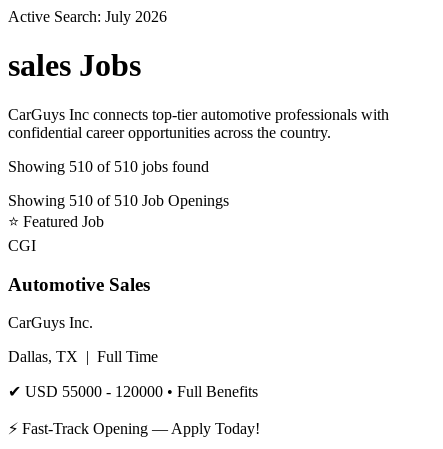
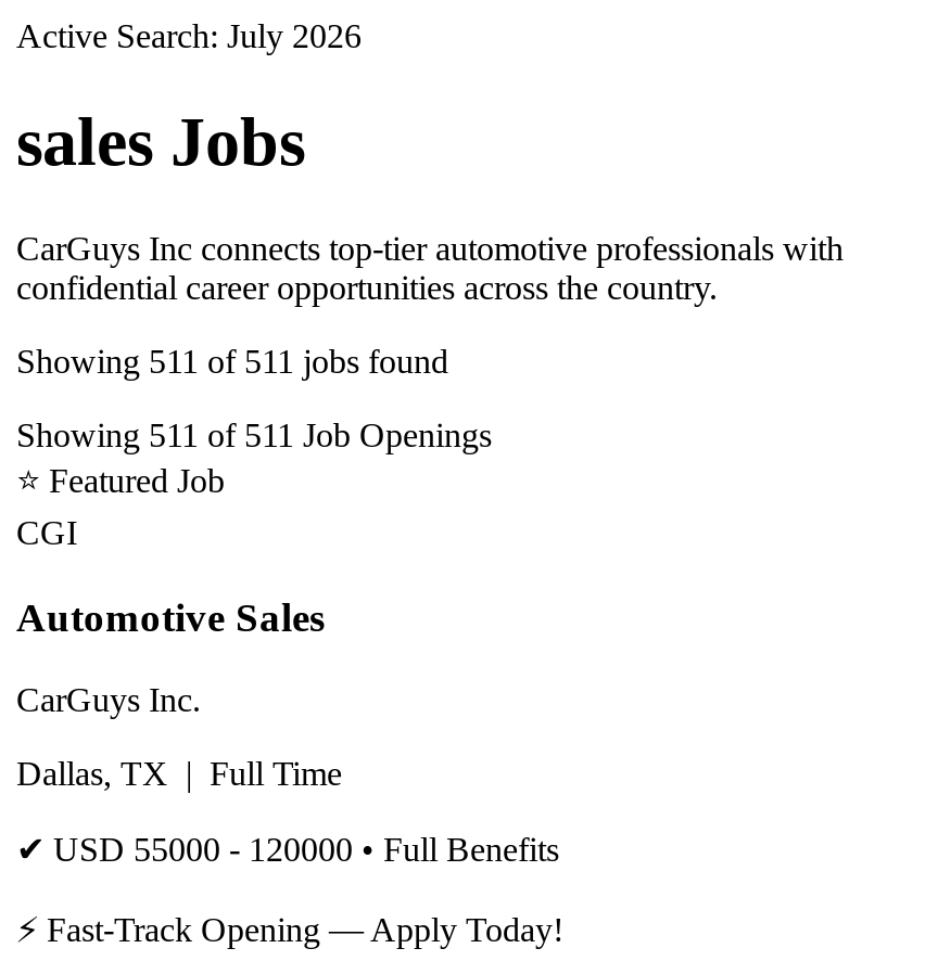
[8,158,209,175] Showing 510 of 510 jobs found -> [16,343,448,379] Showing 511 of 511 jobs found
[8,192,229,209] Showing 510 of 510 Job Openings -> [16,416,492,453] Showing 511 of 511 Job Openings

